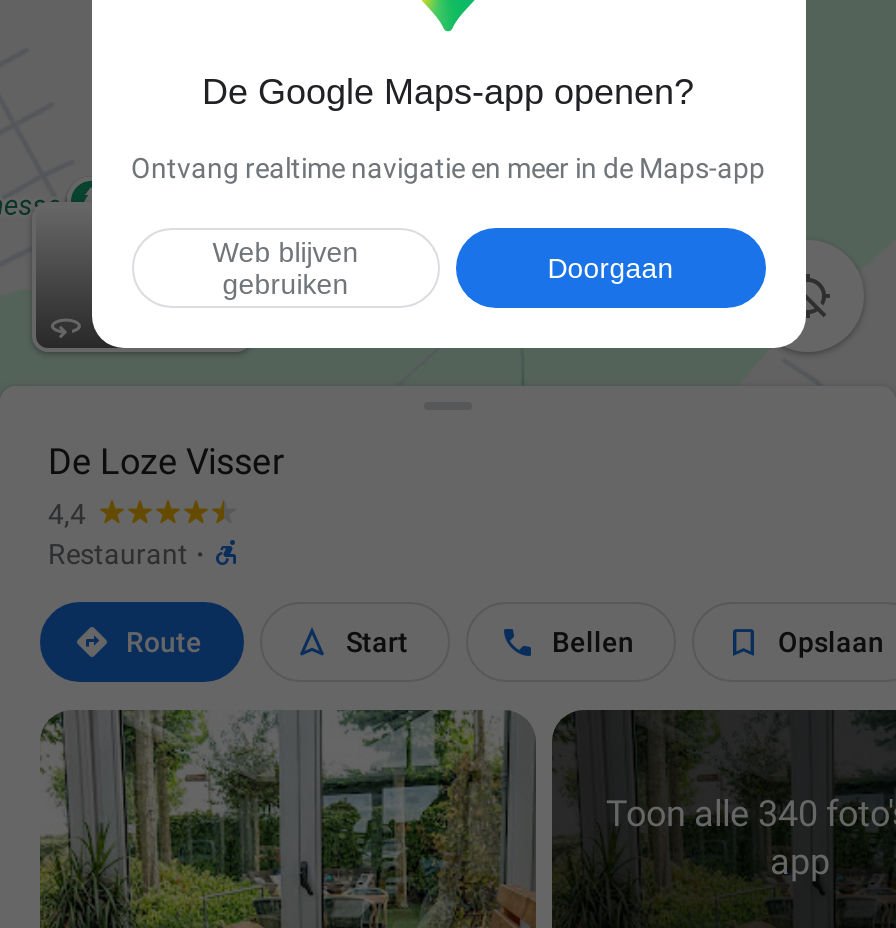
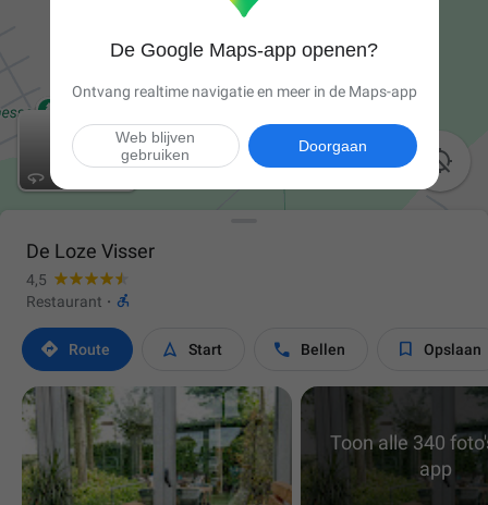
[48,498,86,530] 4,4 -> [26,271,47,288] 4,5

